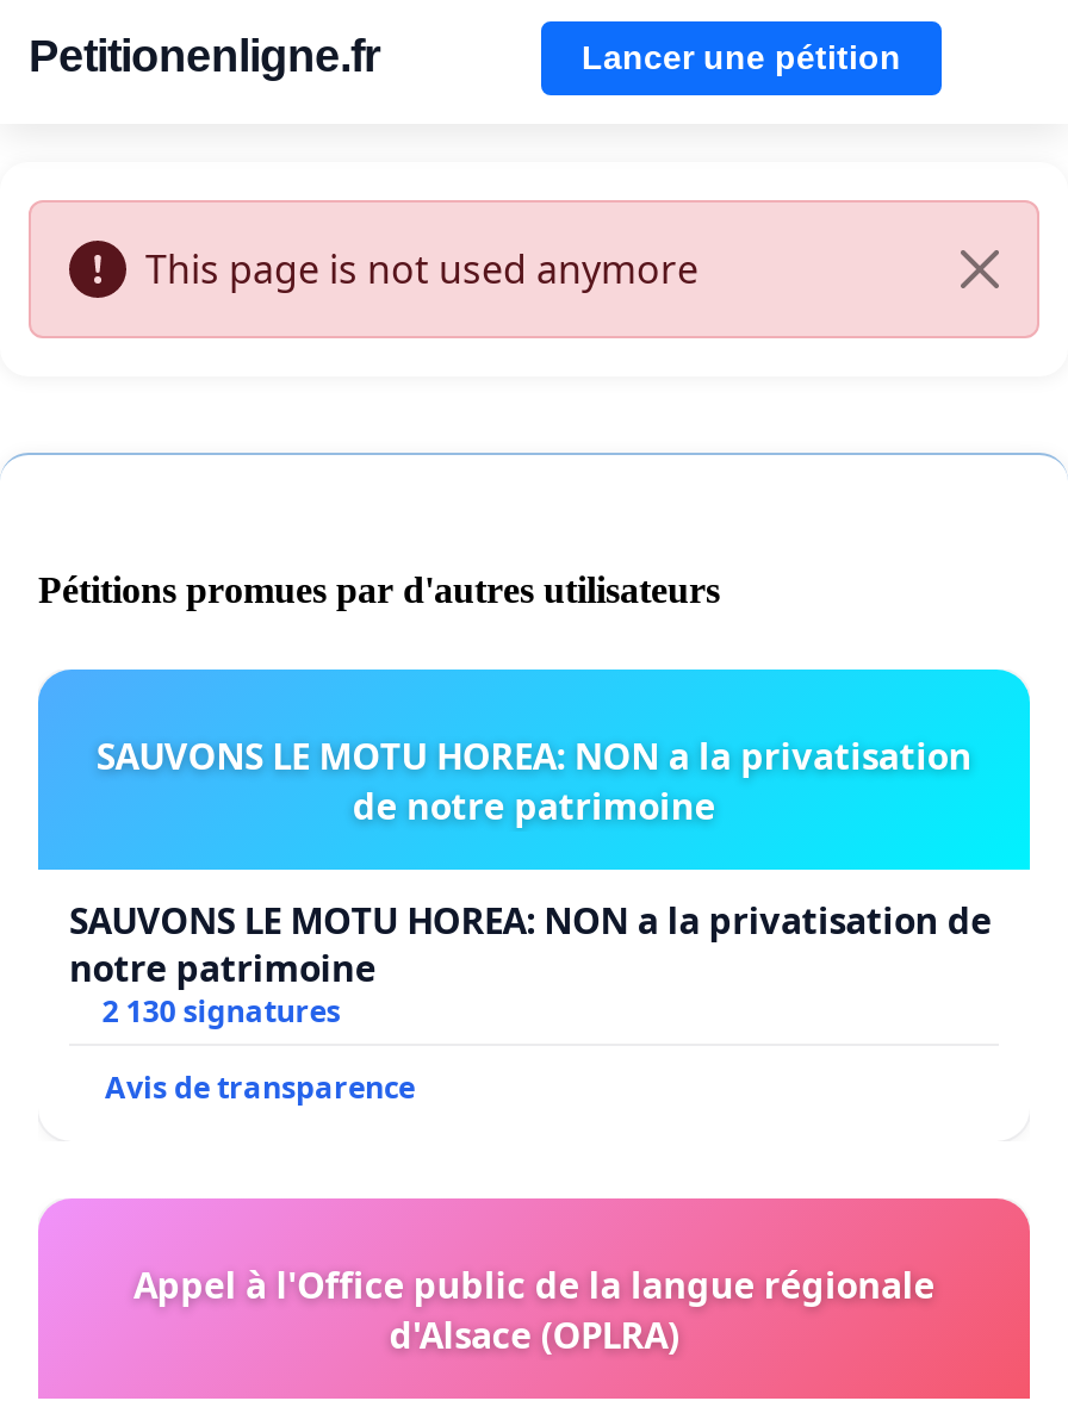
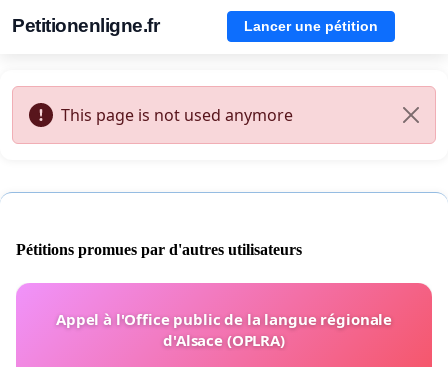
[36,667,1032,1109] [image] | SAUVONS LE MOTU HOREA: NON a la privatisation | de notre patrimoine | SAUVONS LE MOTU HOREA: NON a la privatisation de | notre patrimoine | 2 130 signatures | Avis de transparence -> none

